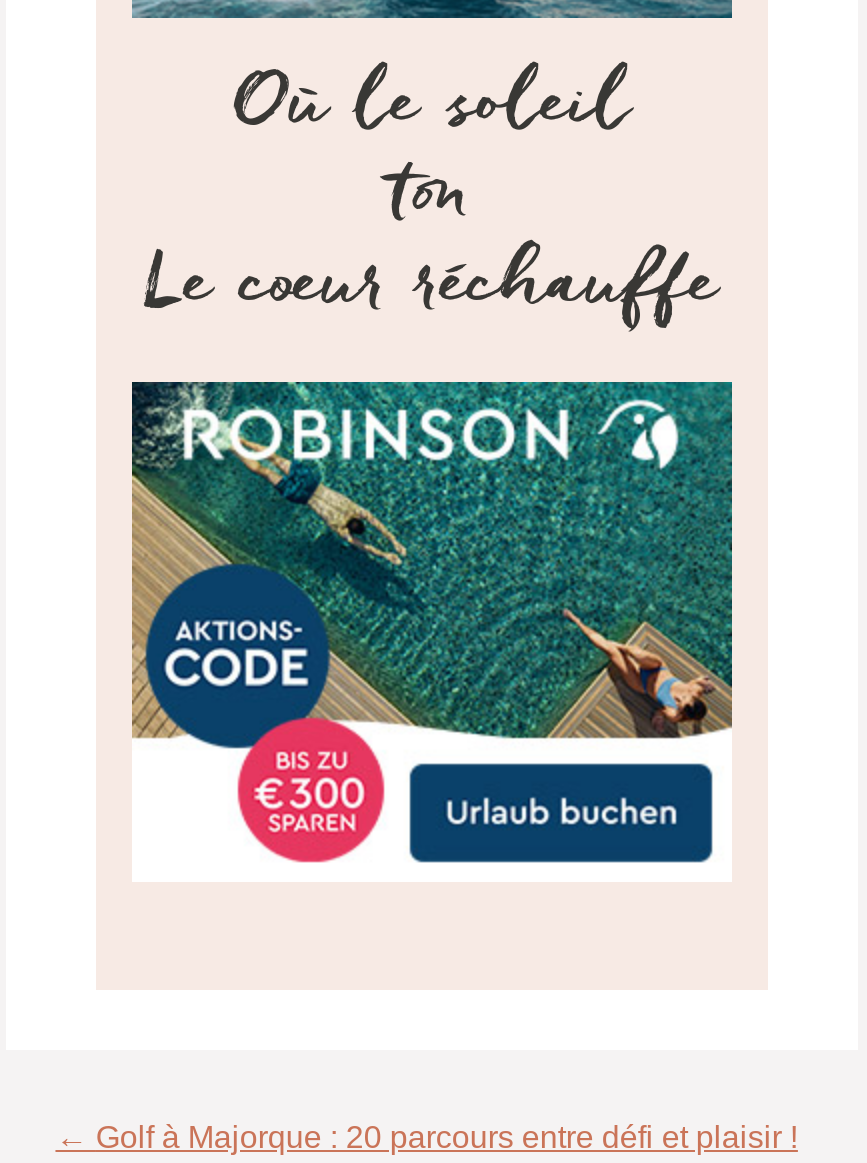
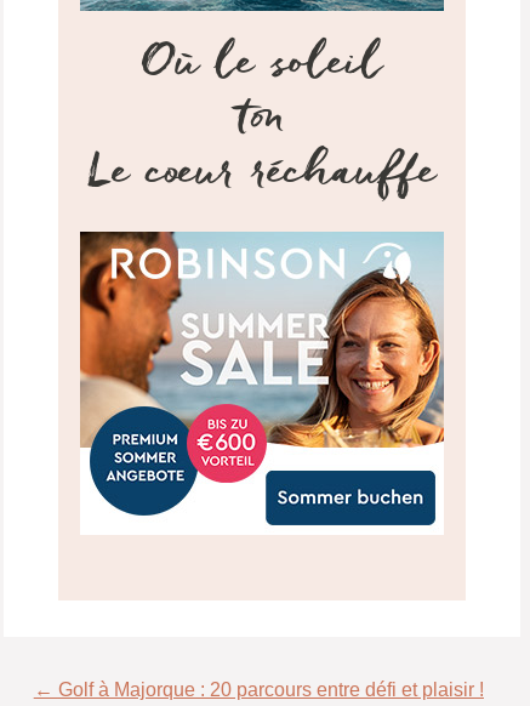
[130,380,734,866] [image] -> [79,230,445,526] [image]

